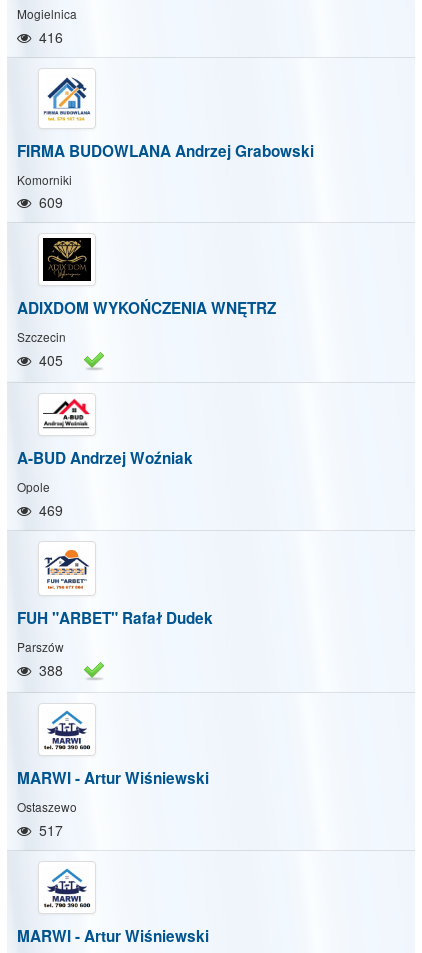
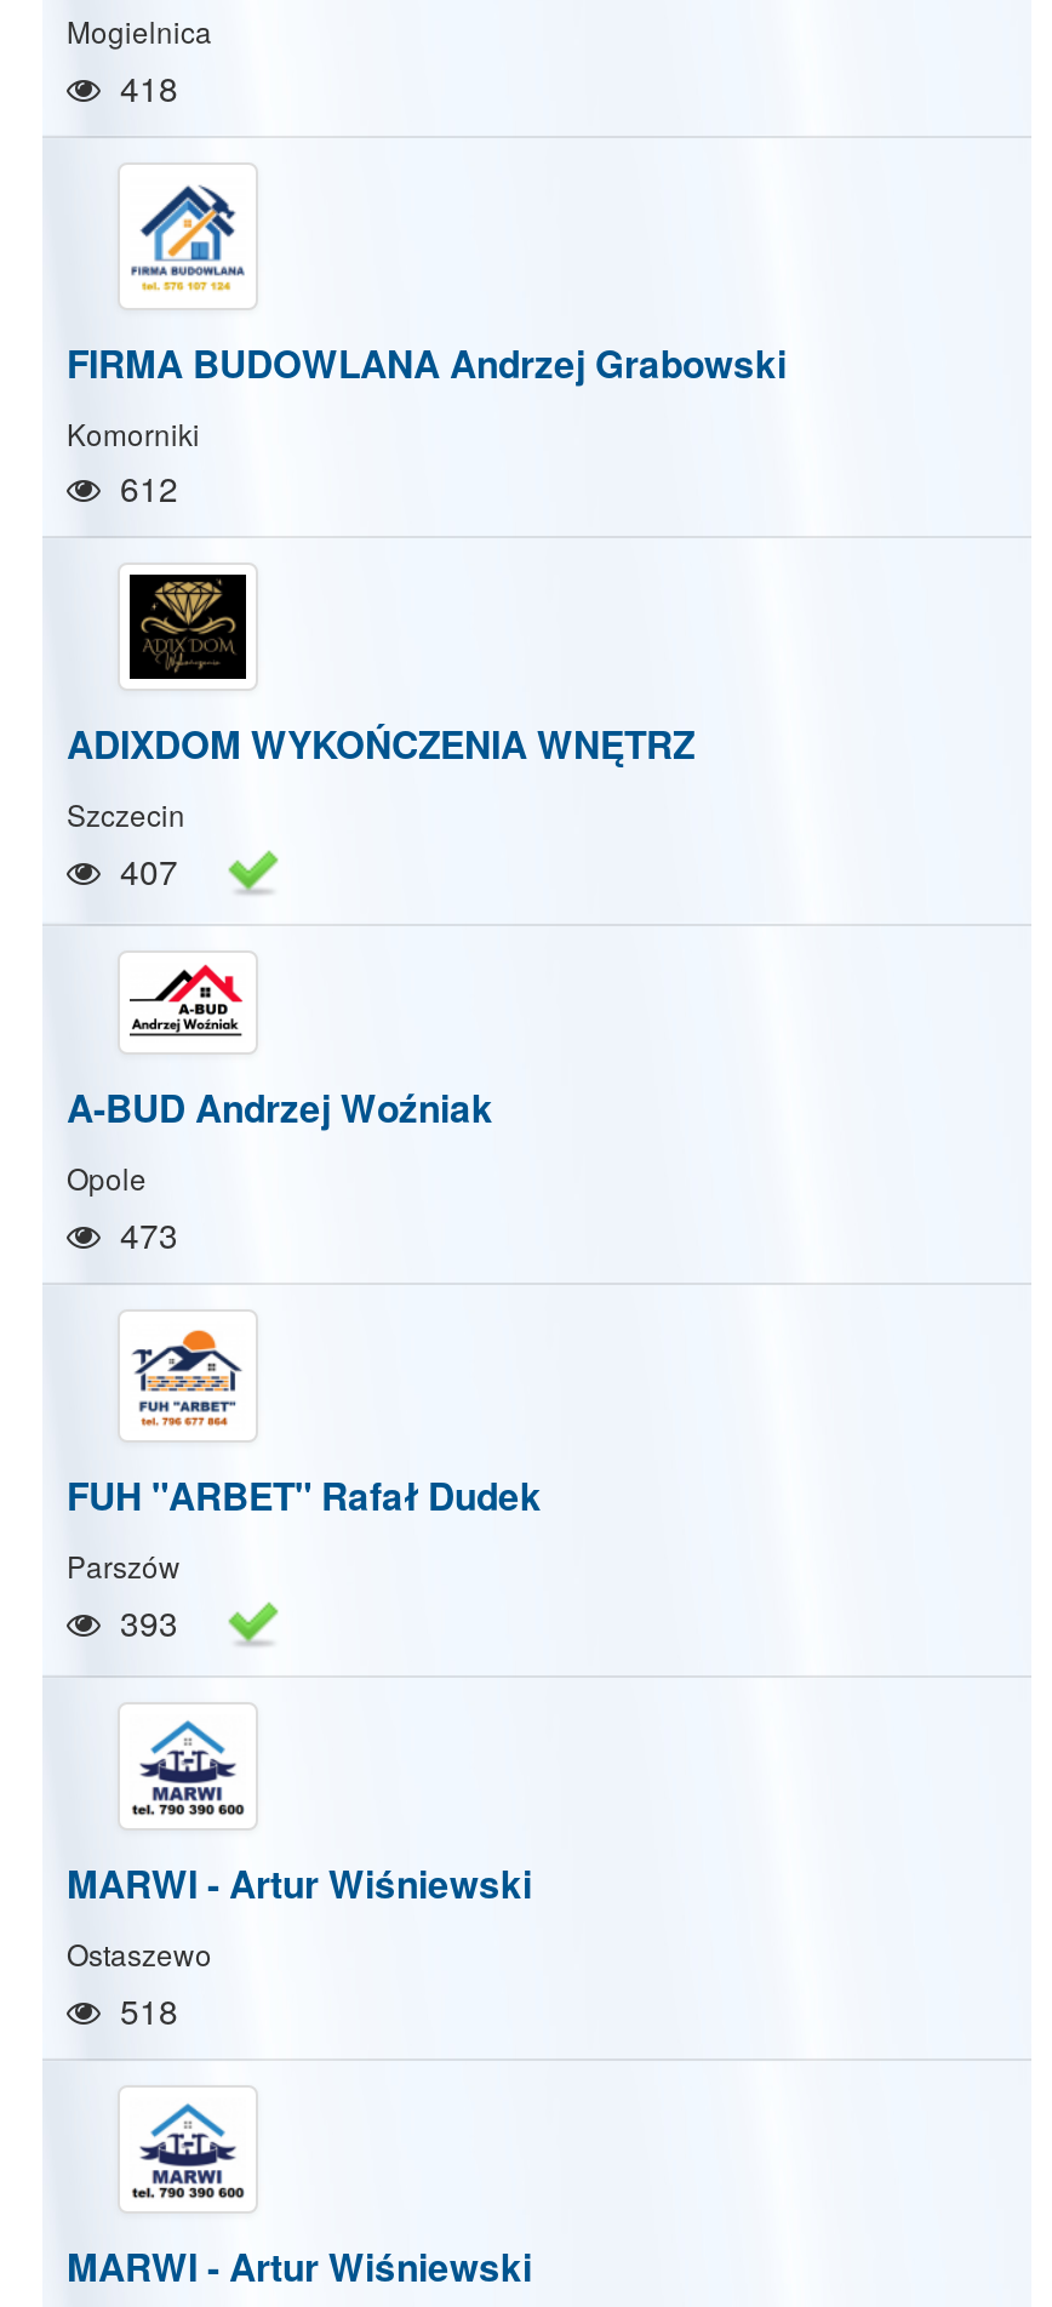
[31,27,63,47] 416 -> [101,62,178,111] 418
[31,192,63,212] 609 -> [101,463,178,512] 612
[31,350,63,370] 405 -> [101,845,178,894] 407
[31,500,63,520] 469 -> [101,1209,178,1257] 473
[31,659,63,679] 388 -> [101,1597,178,1645] 393
[31,820,63,840] 517 -> [101,1985,178,2034] 518

